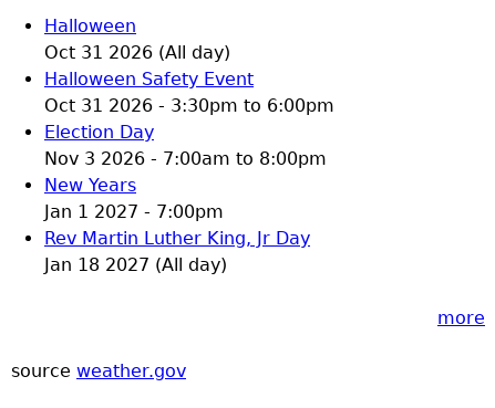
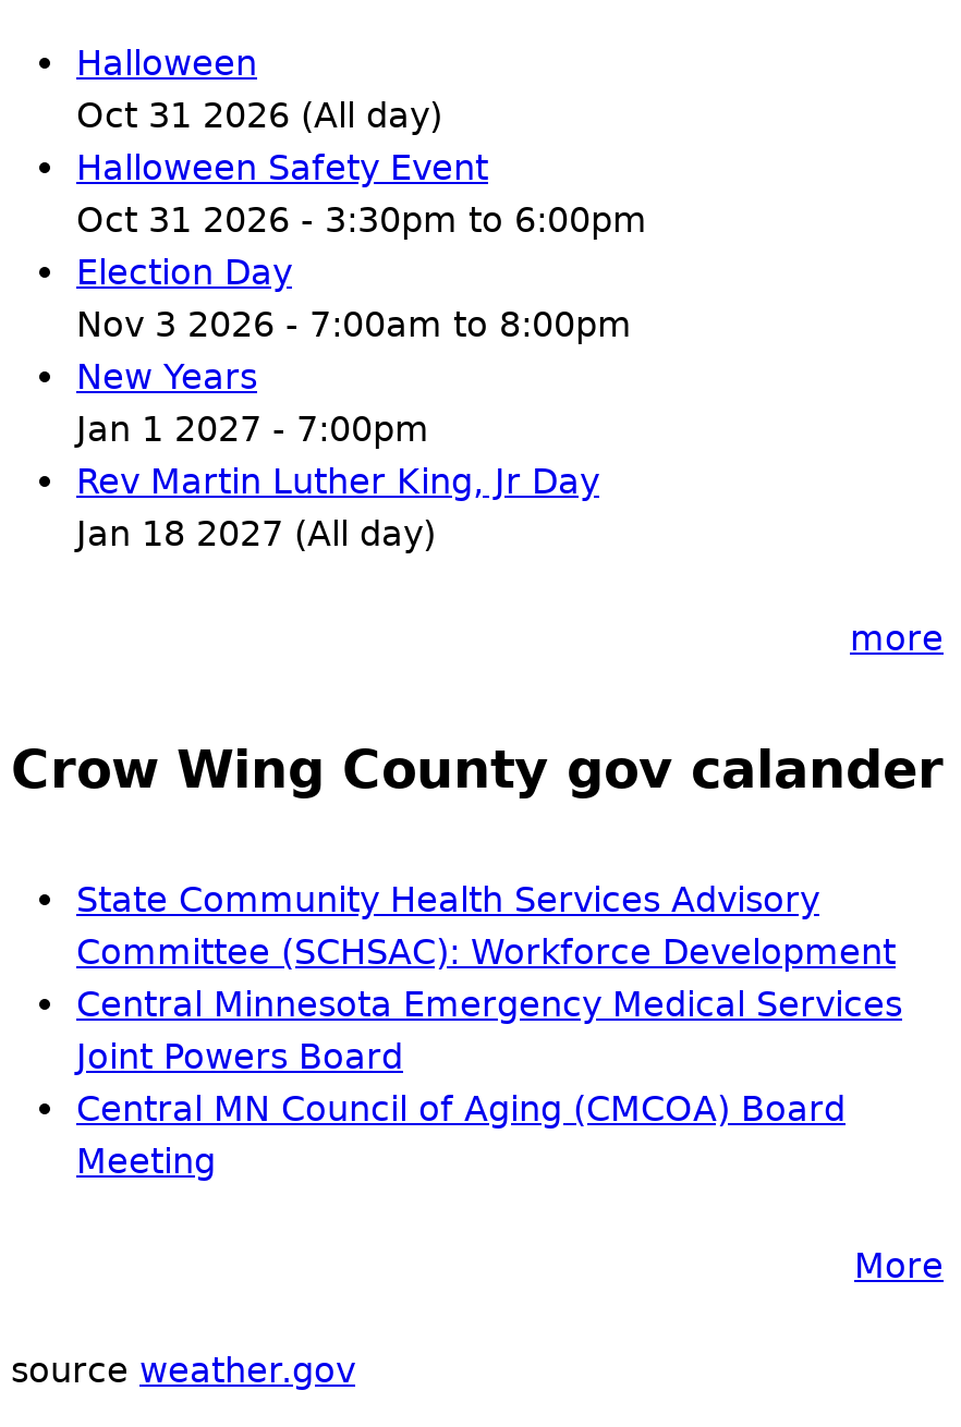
none -> [11,740,944,1287] Crow Wing County gov calander | State Community Health Services Advisory | Committee (SCHSAC): Workforce Development | Central Minnesota Emergency Medical Services | Joint Powers Board | Central MN Council of Aging (CMCOA) Board | Meeting | More

